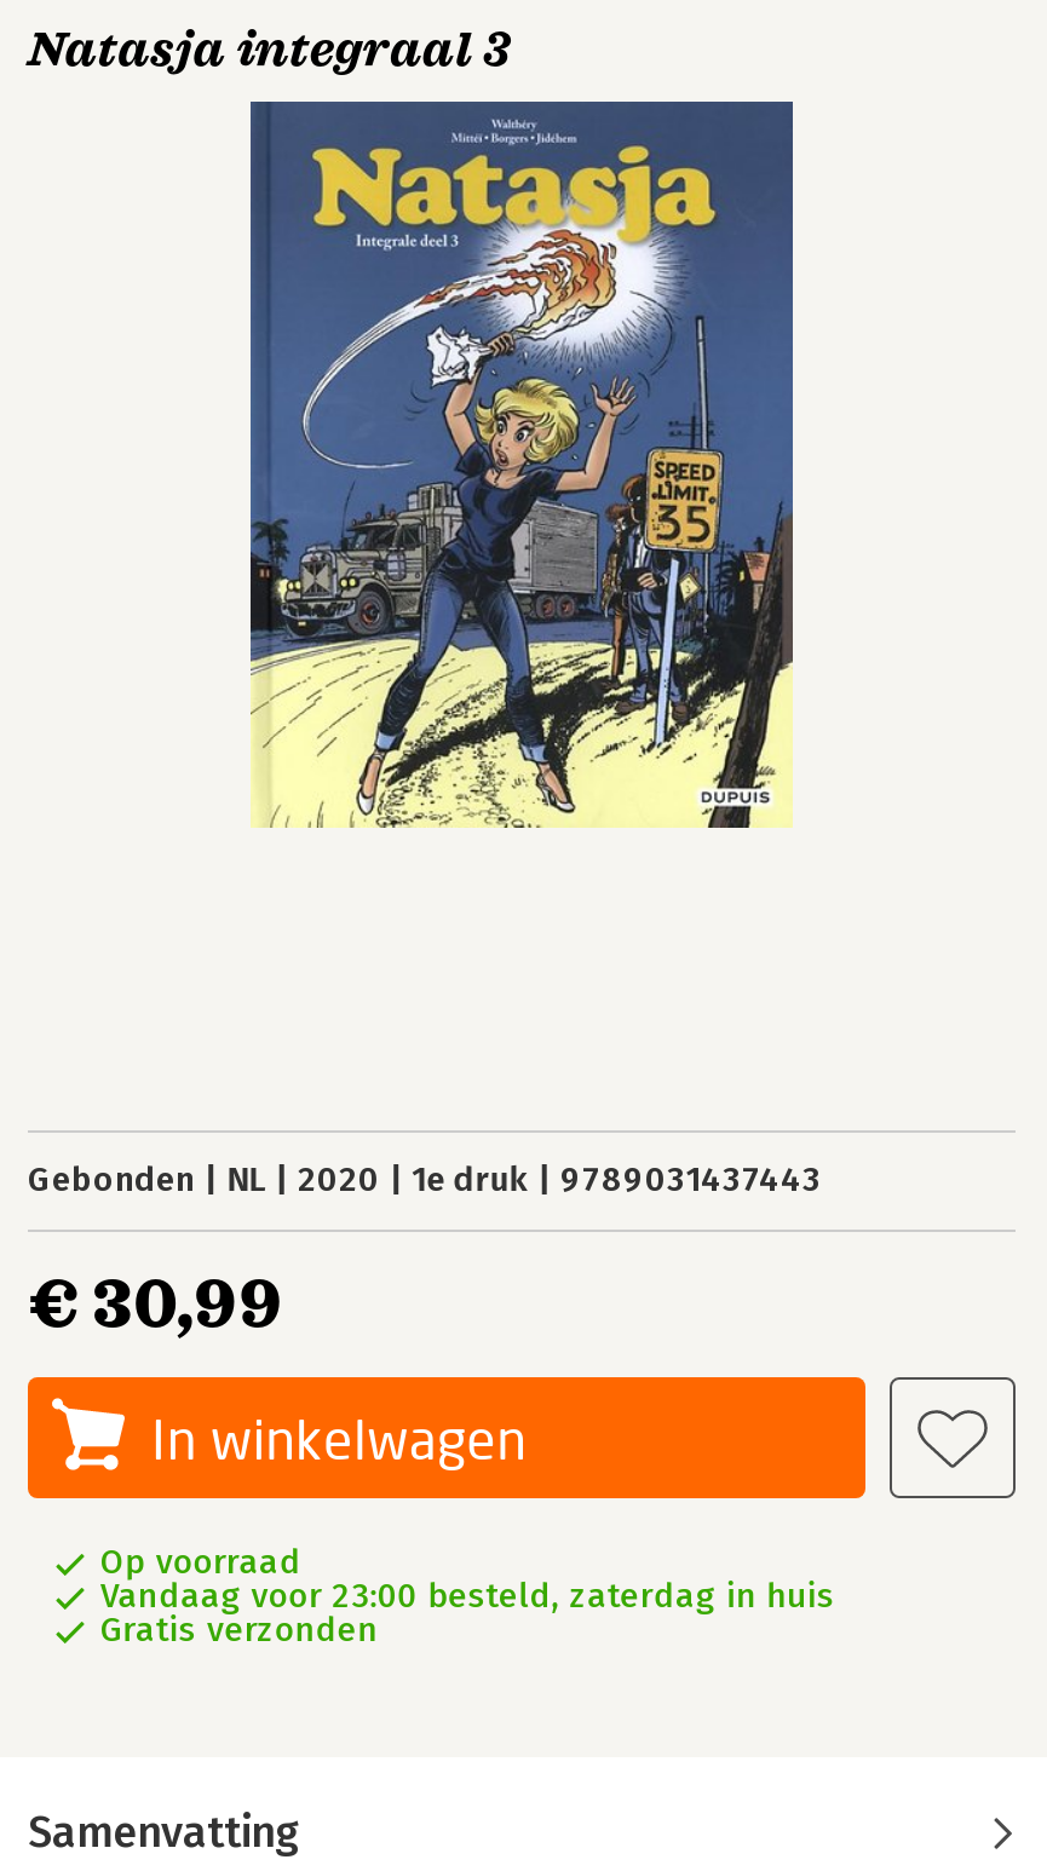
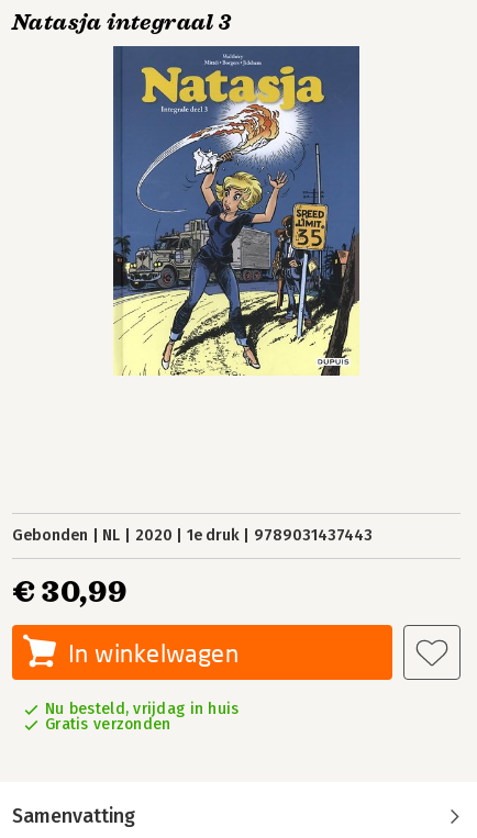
[100,1542,835,1617] Op voorraad | Vandaag voor 23:00 besteld, zaterdag in huis -> [45,700,239,718] Nu besteld, vrijdag in huis

